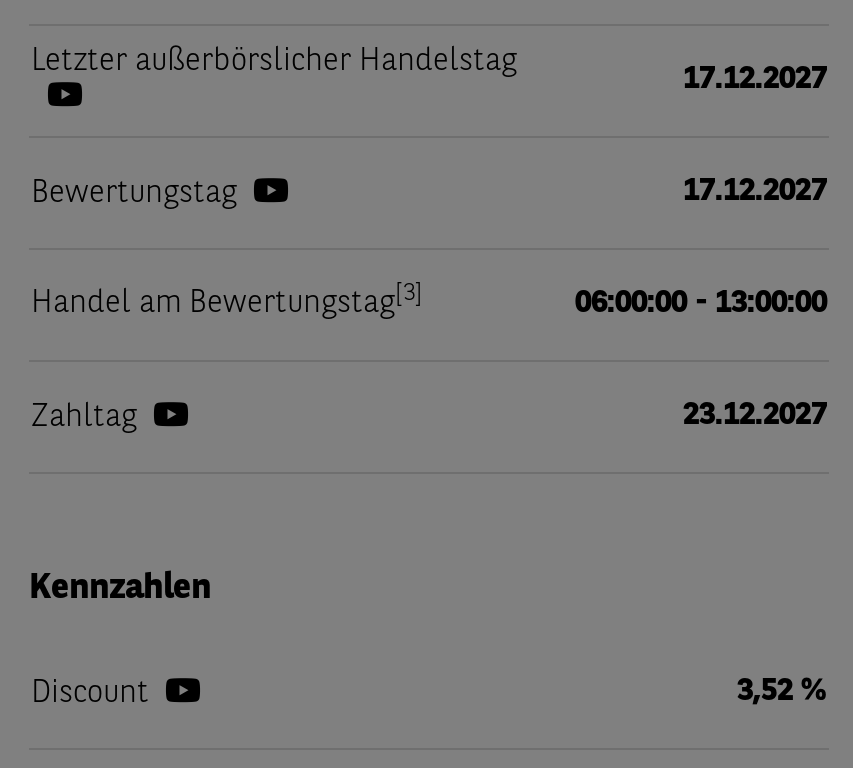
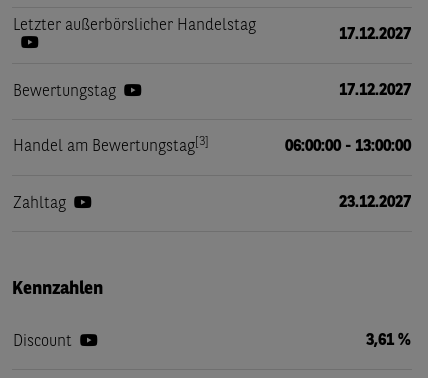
[737,675,827,707] 3,52 % -> [366,333,411,349] 3,61 %

